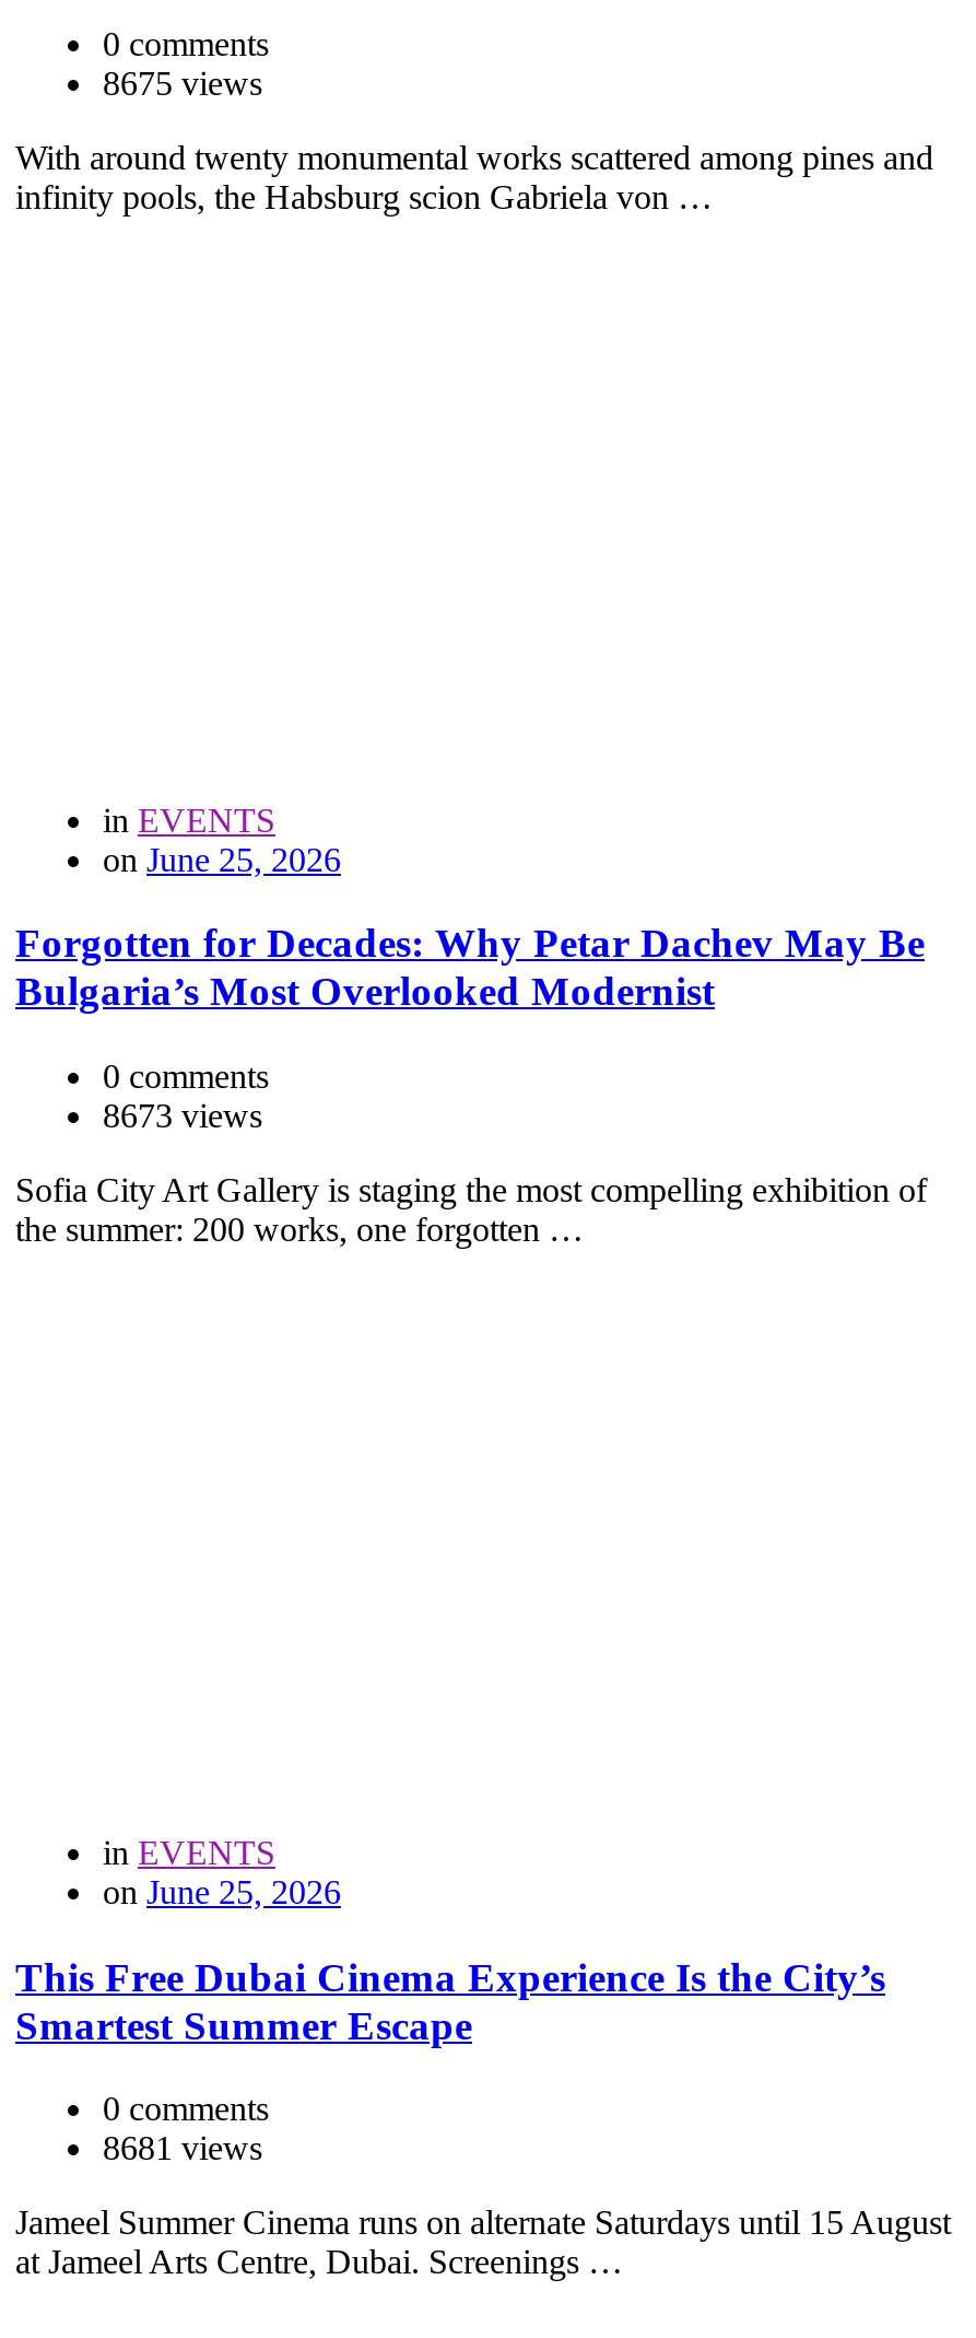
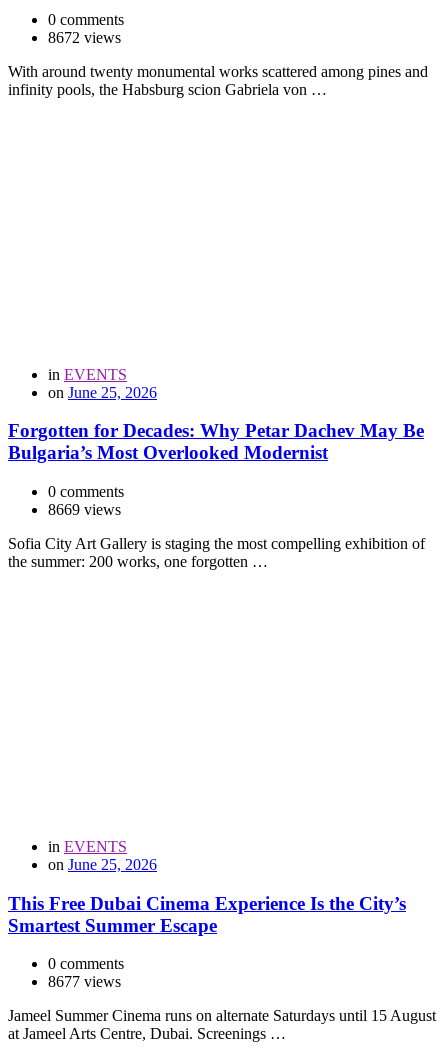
[103,64,262,101] 8675 views -> [48,29,121,46] 8672 views
[103,1097,262,1134] 8673 views -> [48,501,121,518] 8669 views
[103,2130,262,2167] 8681 views -> [48,973,121,990] 8677 views

